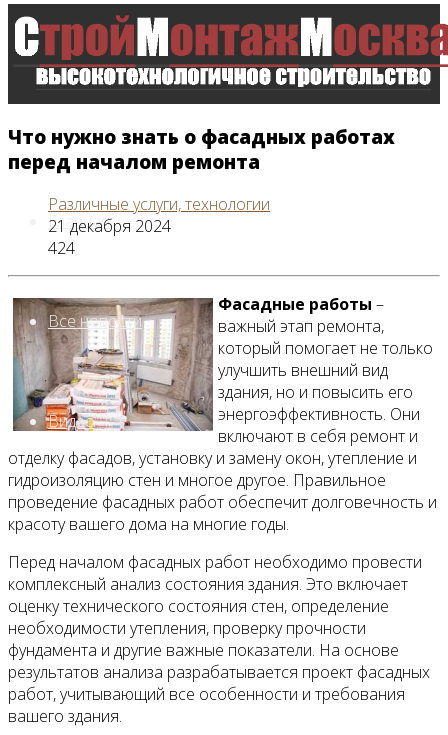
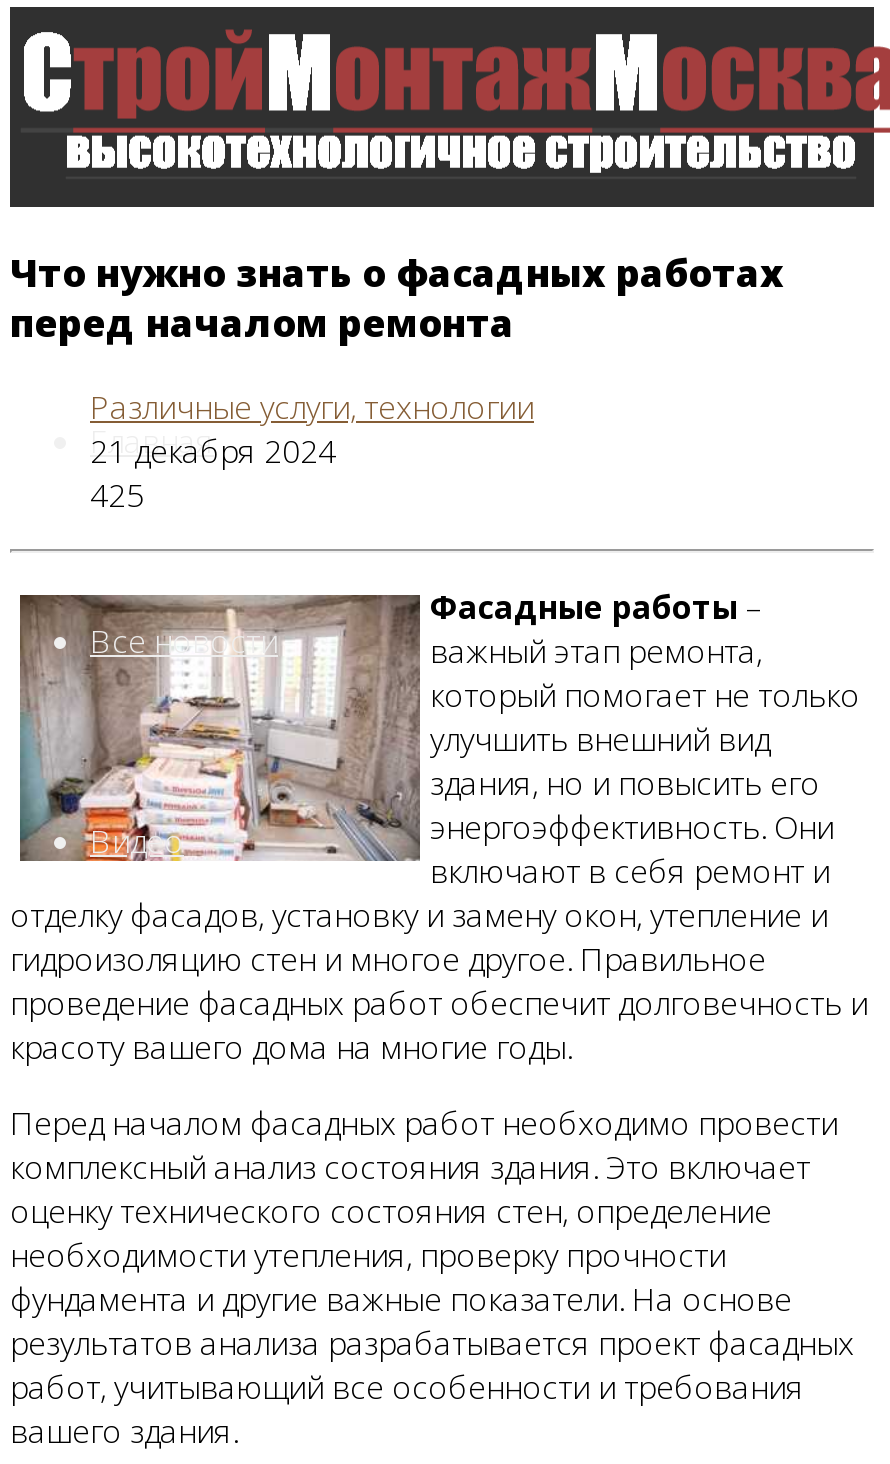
[48,237,75,259] 424 -> [90,472,144,516] 425

